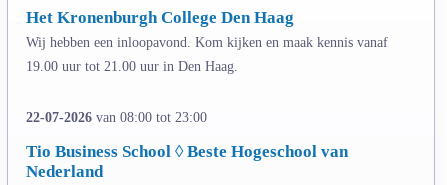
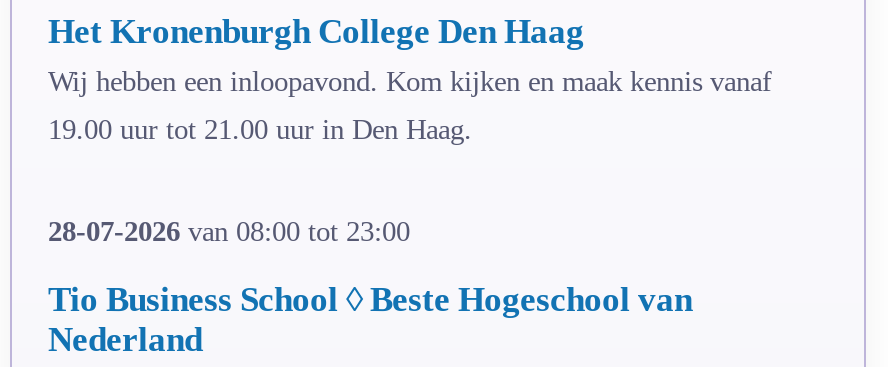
[26,109,207,125] 22-07-2026 van 08:00 tot 23:00 -> [48,216,410,248] 28-07-2026 van 08:00 tot 23:00

